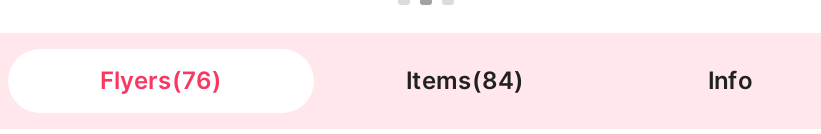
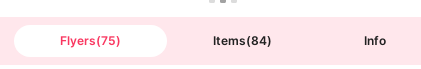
[100,64,222,94] Flyers(76) -> [60,33,121,48] Flyers(75)

